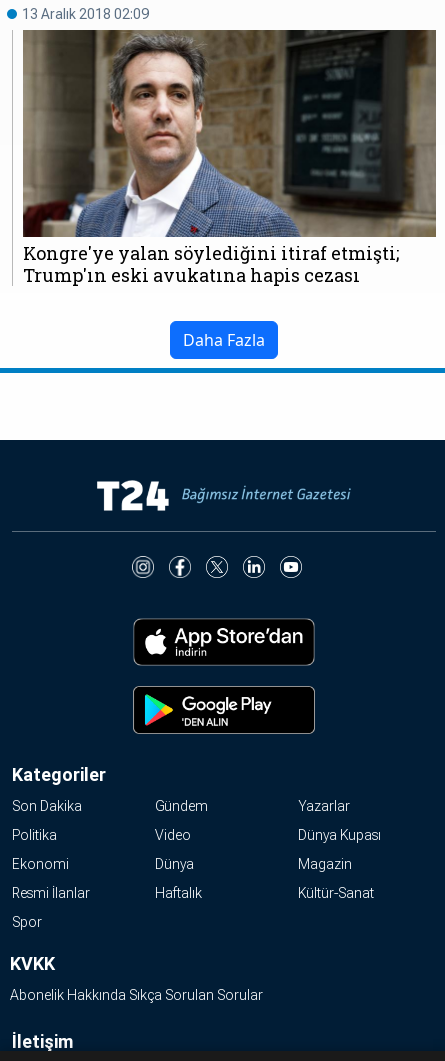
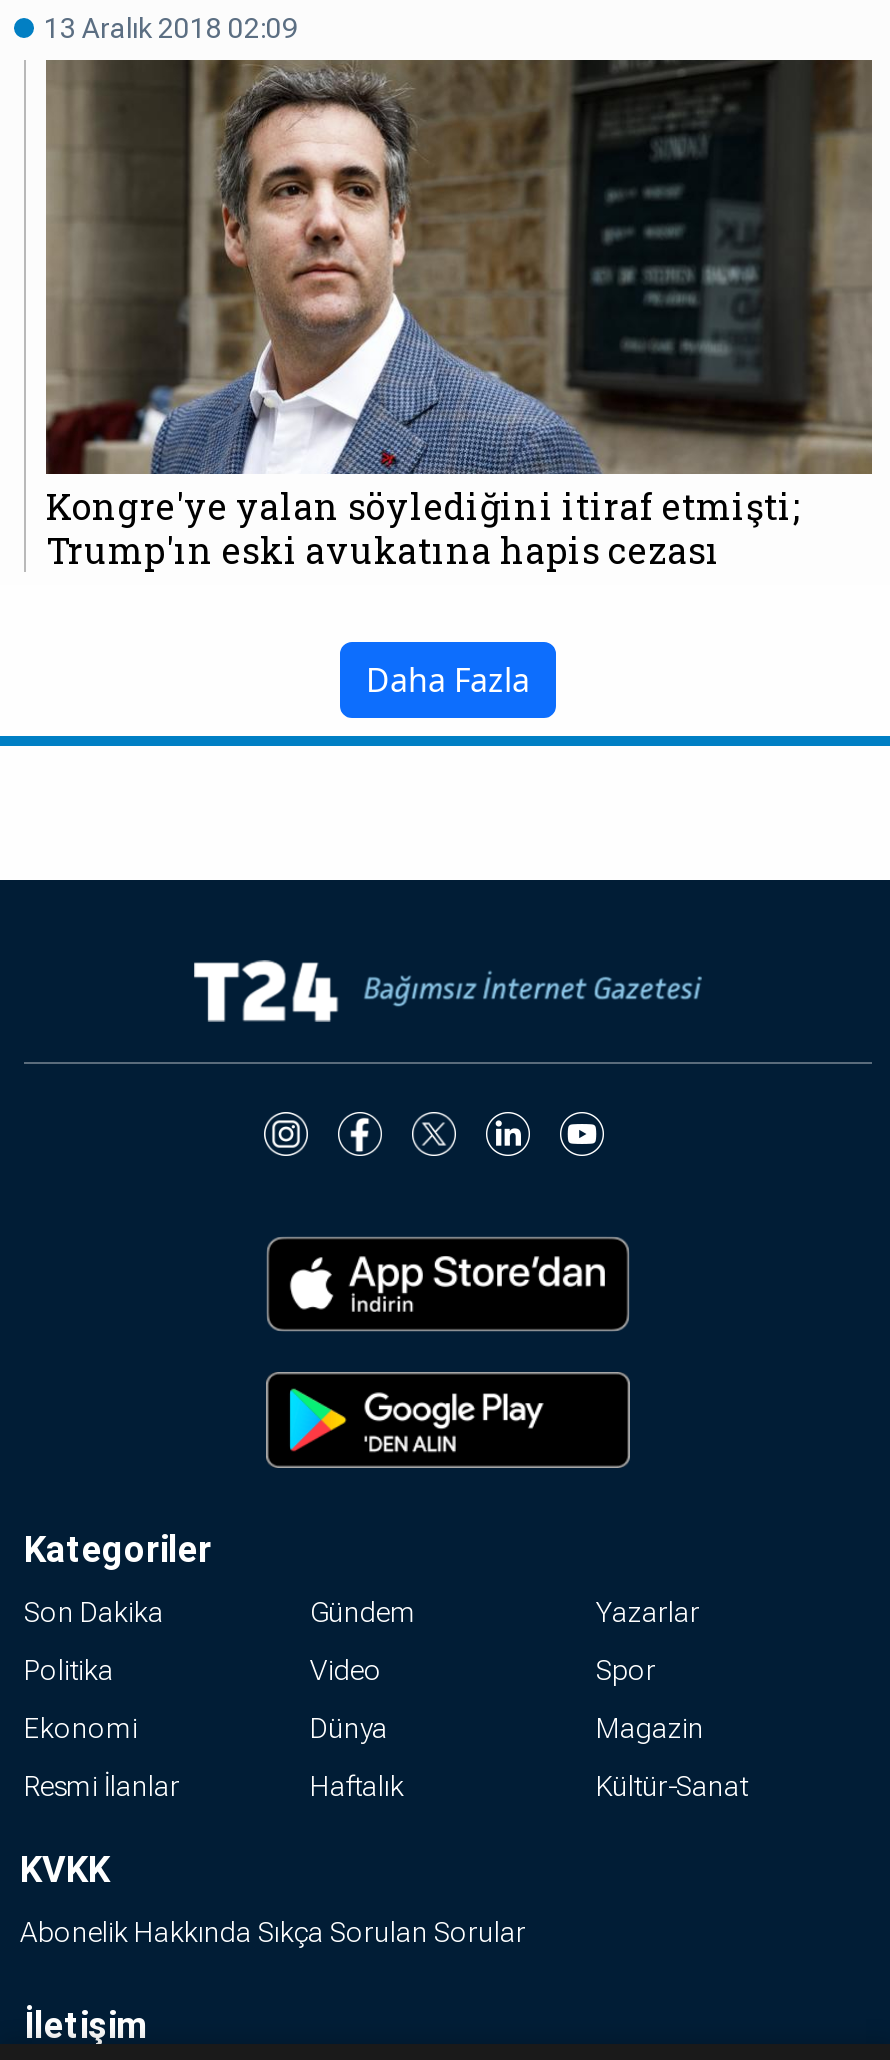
[298,827,381,843] Dünya Kupası -> none
moved [12,914,42,930] -> [596,1654,656,1686]: Spor

